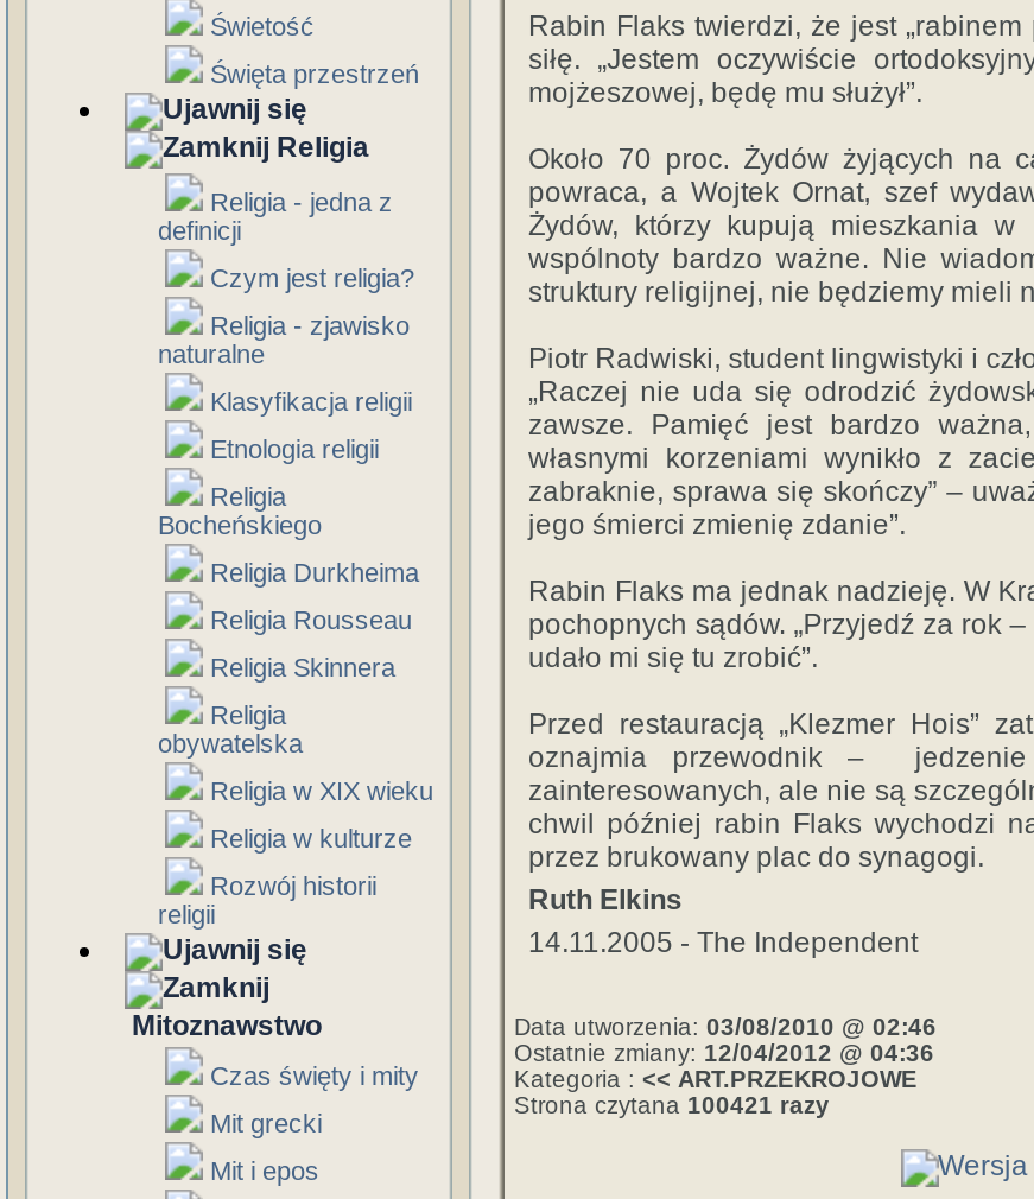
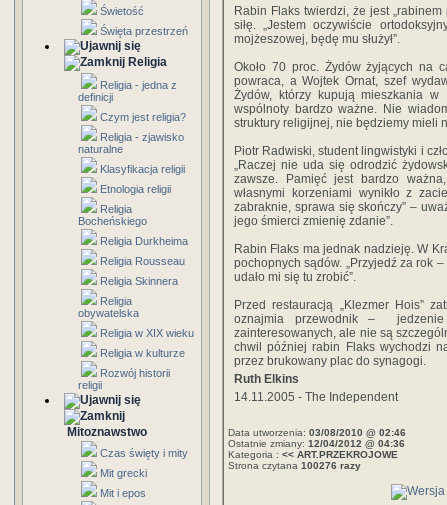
[514,1092,830,1118] Strona czytana 100421 razy -> [228,460,361,471] Strona czytana 100276 razy

